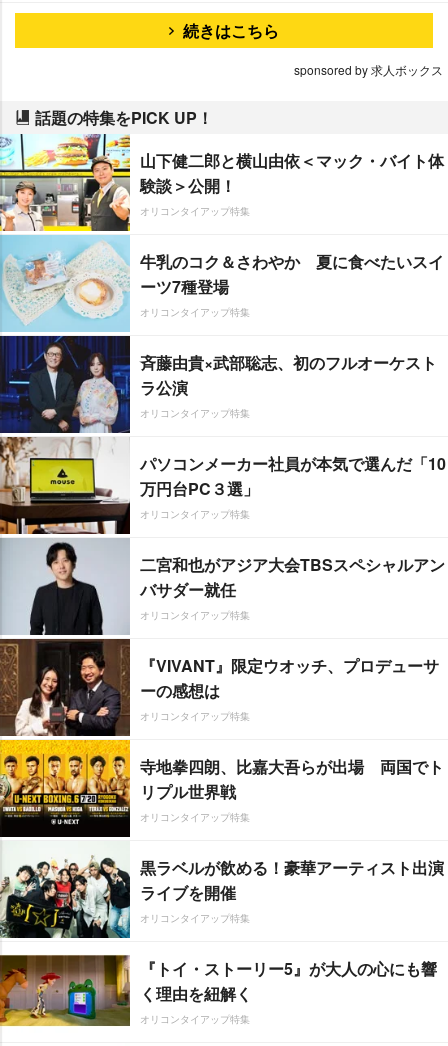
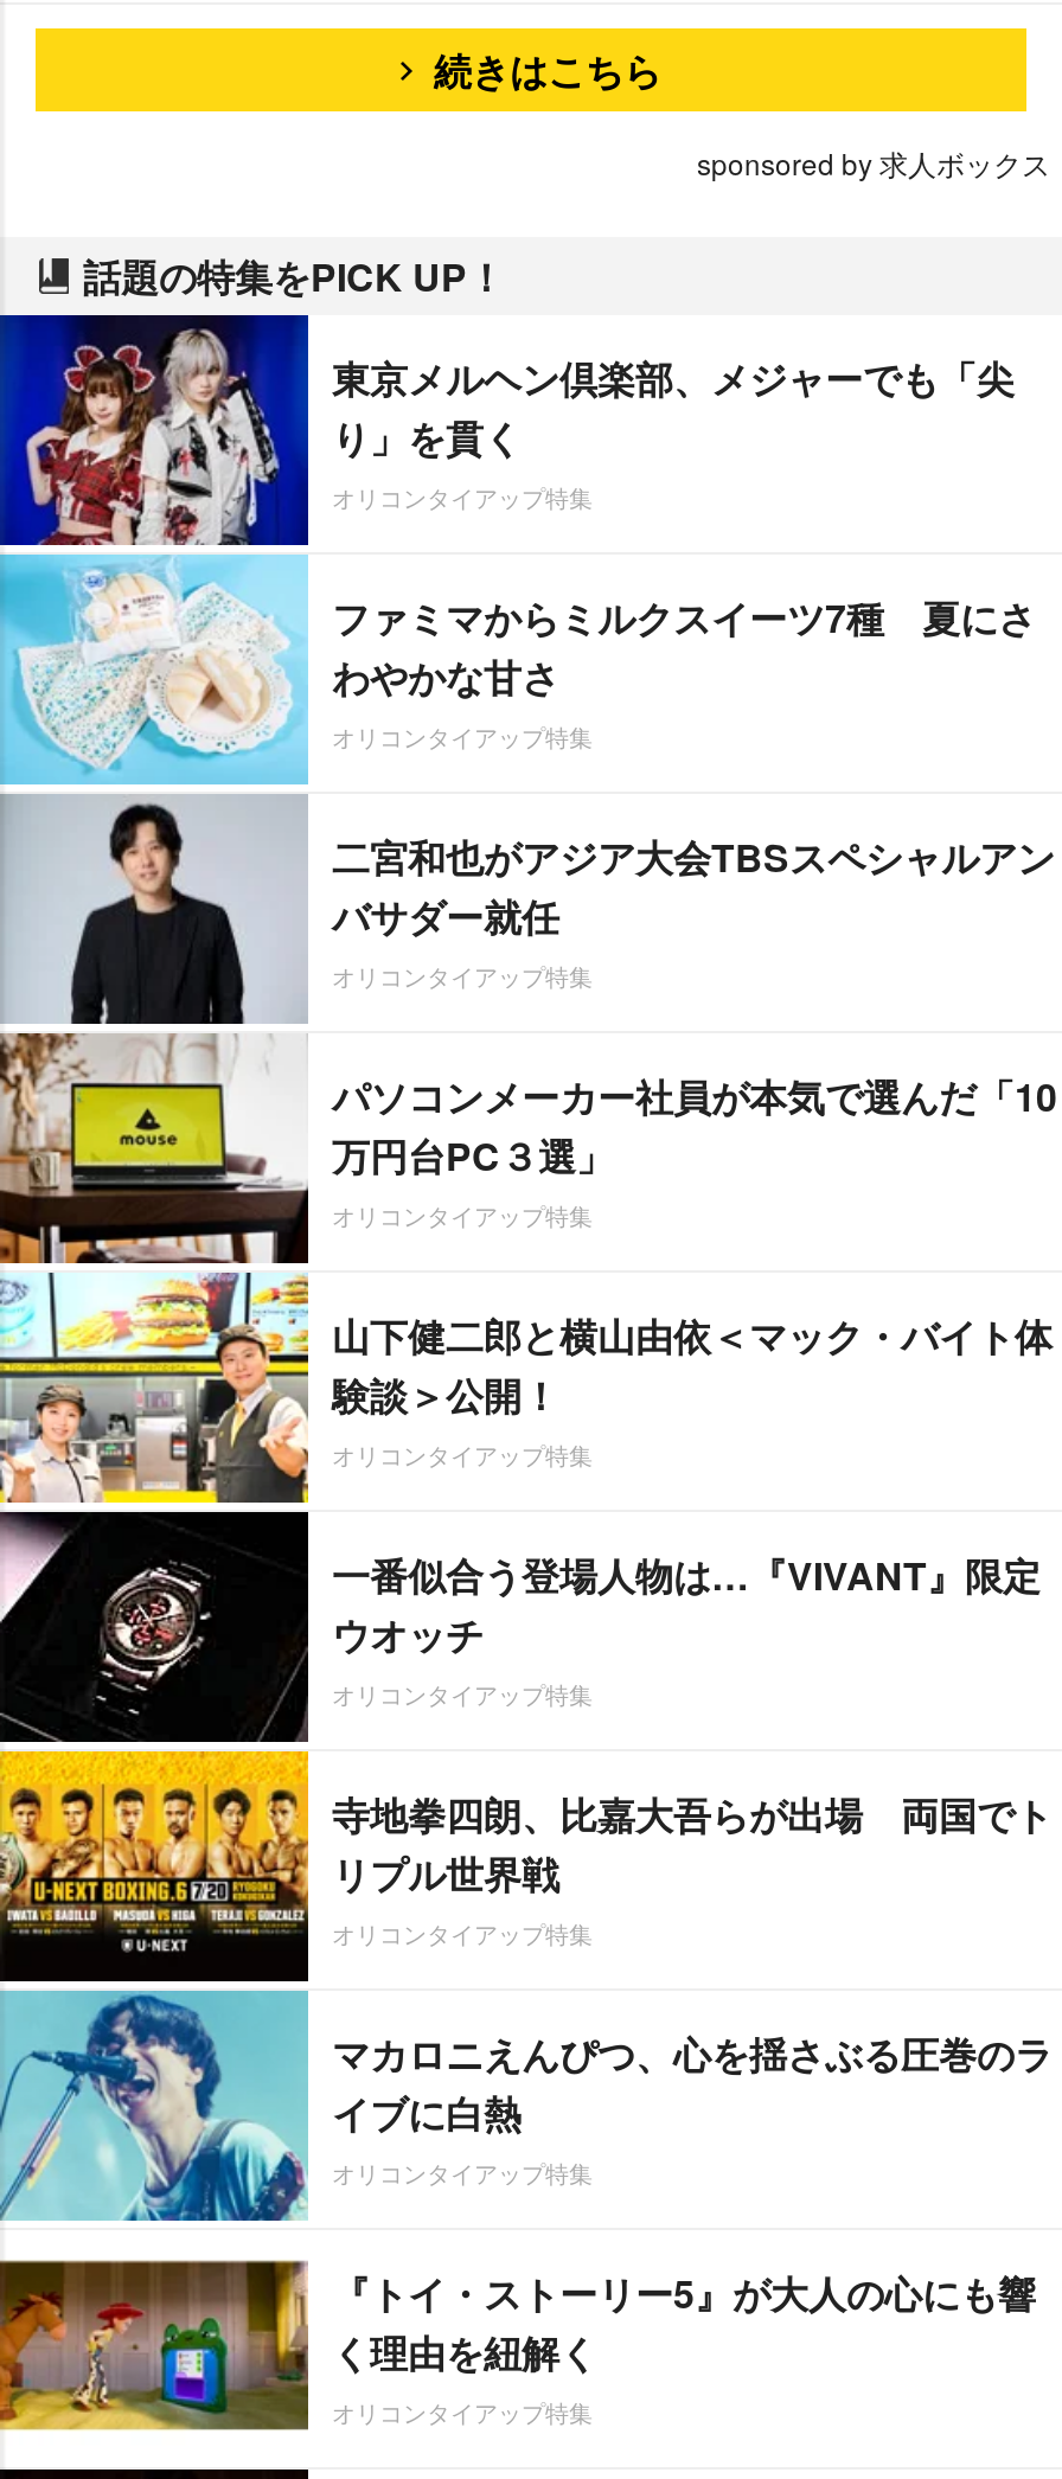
[3,133,444,434] [image] | 牛乳のコク＆さわやか 夏に食べたいスイ | ーツ7種登場 -> [7,313,1036,1026] [image] | ファミマからミルクスイーツ7種 夏にさ | わやかな甘さ
none -> [332,350,1015,464] 東京メルヘン倶楽部、メジャーでも「尖 | り」を貫く
moved [140,149,444,197] -> [332,1307,1053,1421]: 山下健二郎と横山由依＜マック・バイト体 | 験談＞公開！
[140,351,437,399] 斉藤由貴×武部聡志、初のフルオーケスト | ラ公演 -> none
[3,538,439,737] [image] | 『VIVANT』限定ウオッチ、プロデューサ | ーの感想は -> [7,1273,1041,1744] [image] | 一番似合う登場人物は…『VIVANT』限定 | ウオッチ
moved [140,553,445,601] -> [332,829,1055,942]: 二宮和也がアジア大会TBSスペシャルアン | バサダー就任
[3,841,444,939] [image] | 黒ラベルが飲める！豪華アーティスト出演 | ライブを開催 -> [7,1988,1053,2223] [image] | マカロニえんぴつ、心を揺さぶる圧巻のラ | イブに白熱

